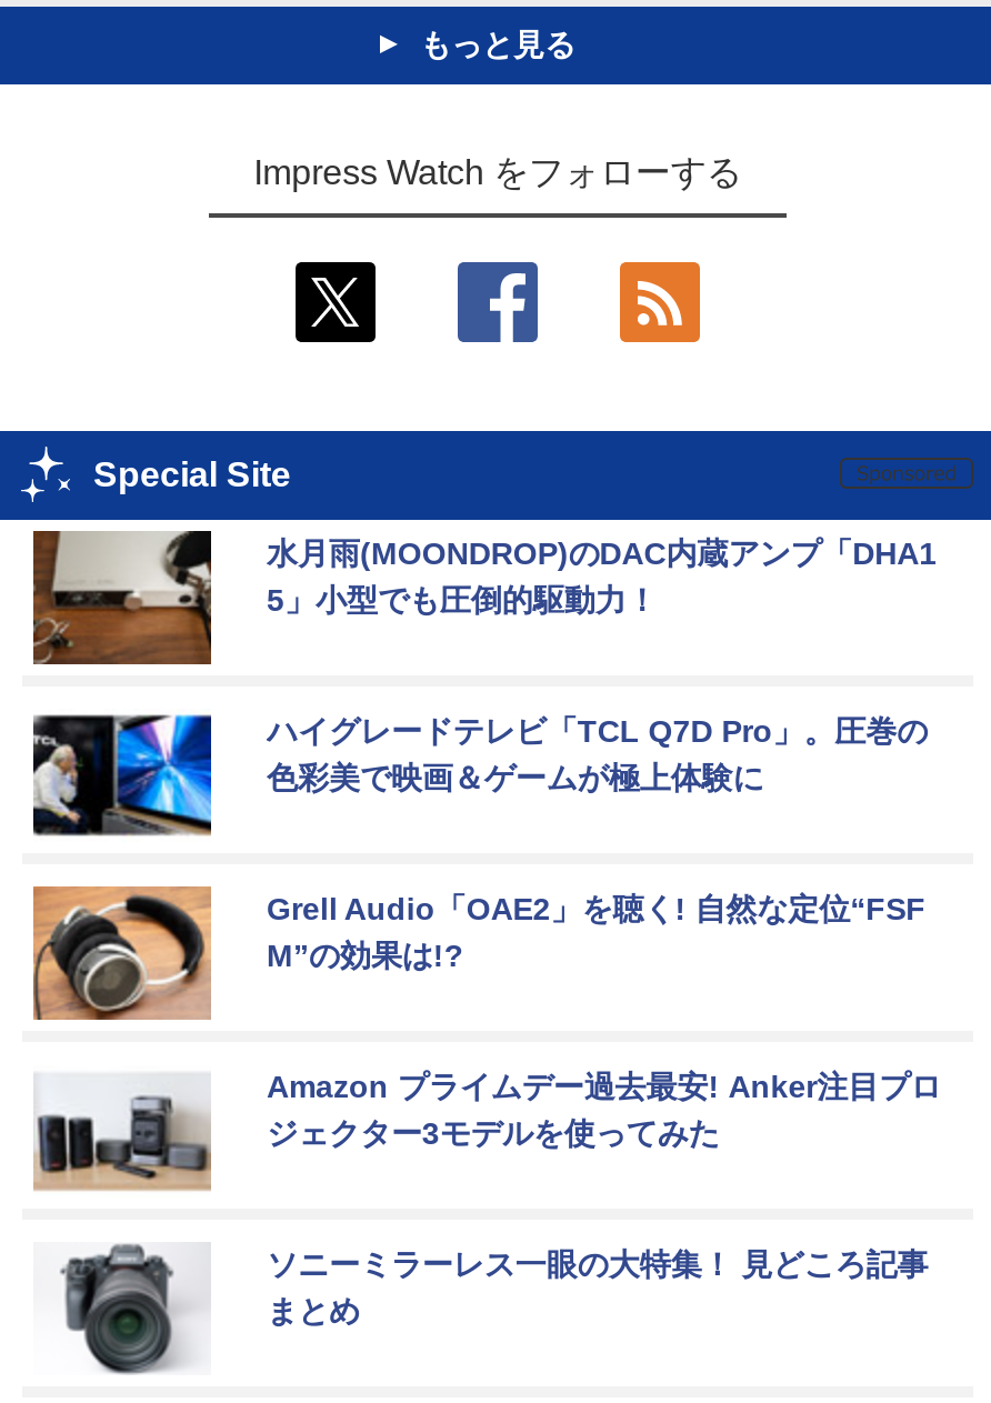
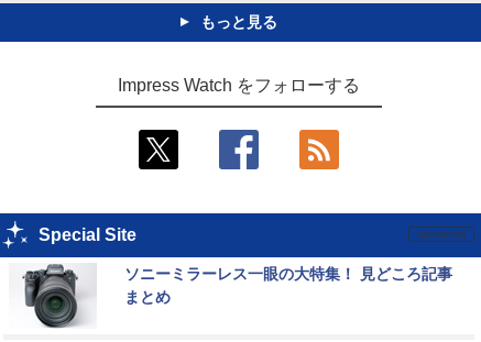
[7,519,937,665] [image] | 水月雨(MOONDROP)のDAC内蔵アンプ「DHA1 | 5」小型でも圧倒的駆動力！ -> none
[31,713,928,839] [image] | ハイグレードテレビ「TCL Q7D Pro」。圧巻の | 色彩美で映画＆ゲームが極上体験に -> none
[31,883,926,1023] [image] | Grell Audio「OAE2」を聴く! 自然な定位“FSF | M”の効果は!? -> none
[31,1068,941,1192] [image] | Amazon プライムデー過去最安! Anker注目プロ | ジェクター3モデルを使ってみた -> none

